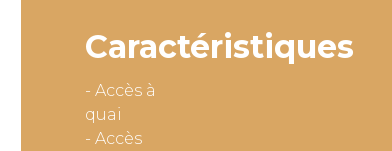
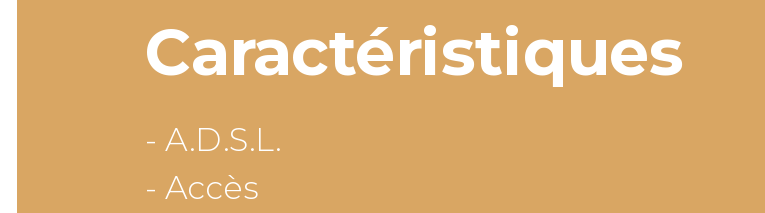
[85,81,156,124] - Accès à | quai -> [145,121,281,159] - A.D.S.L.

